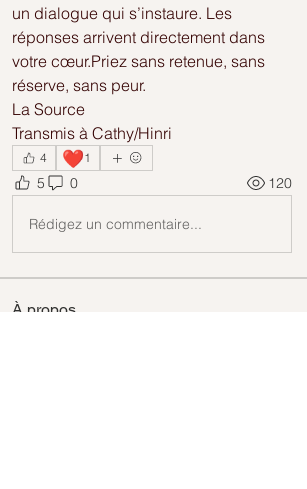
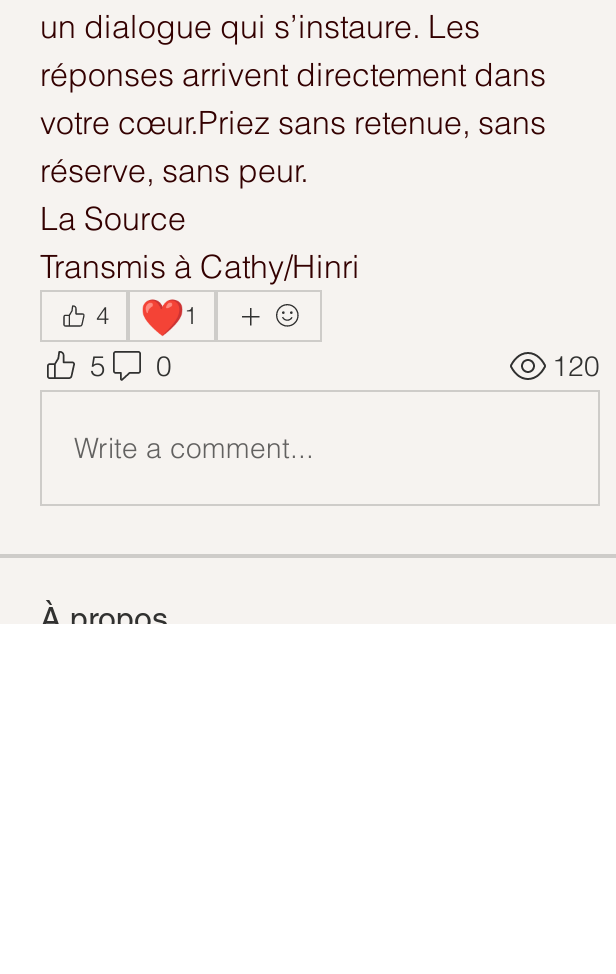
[29,215,202,233] Rédigez un commentaire... -> [74,430,314,466] Write a comment...

